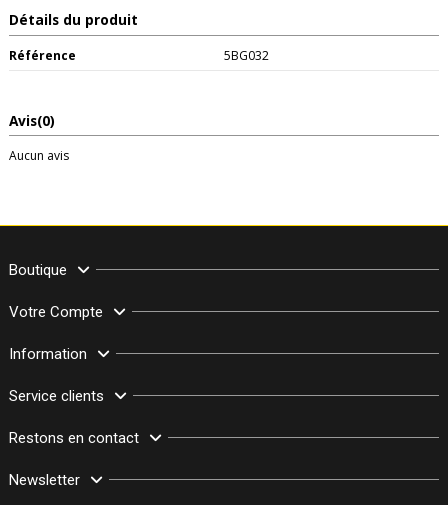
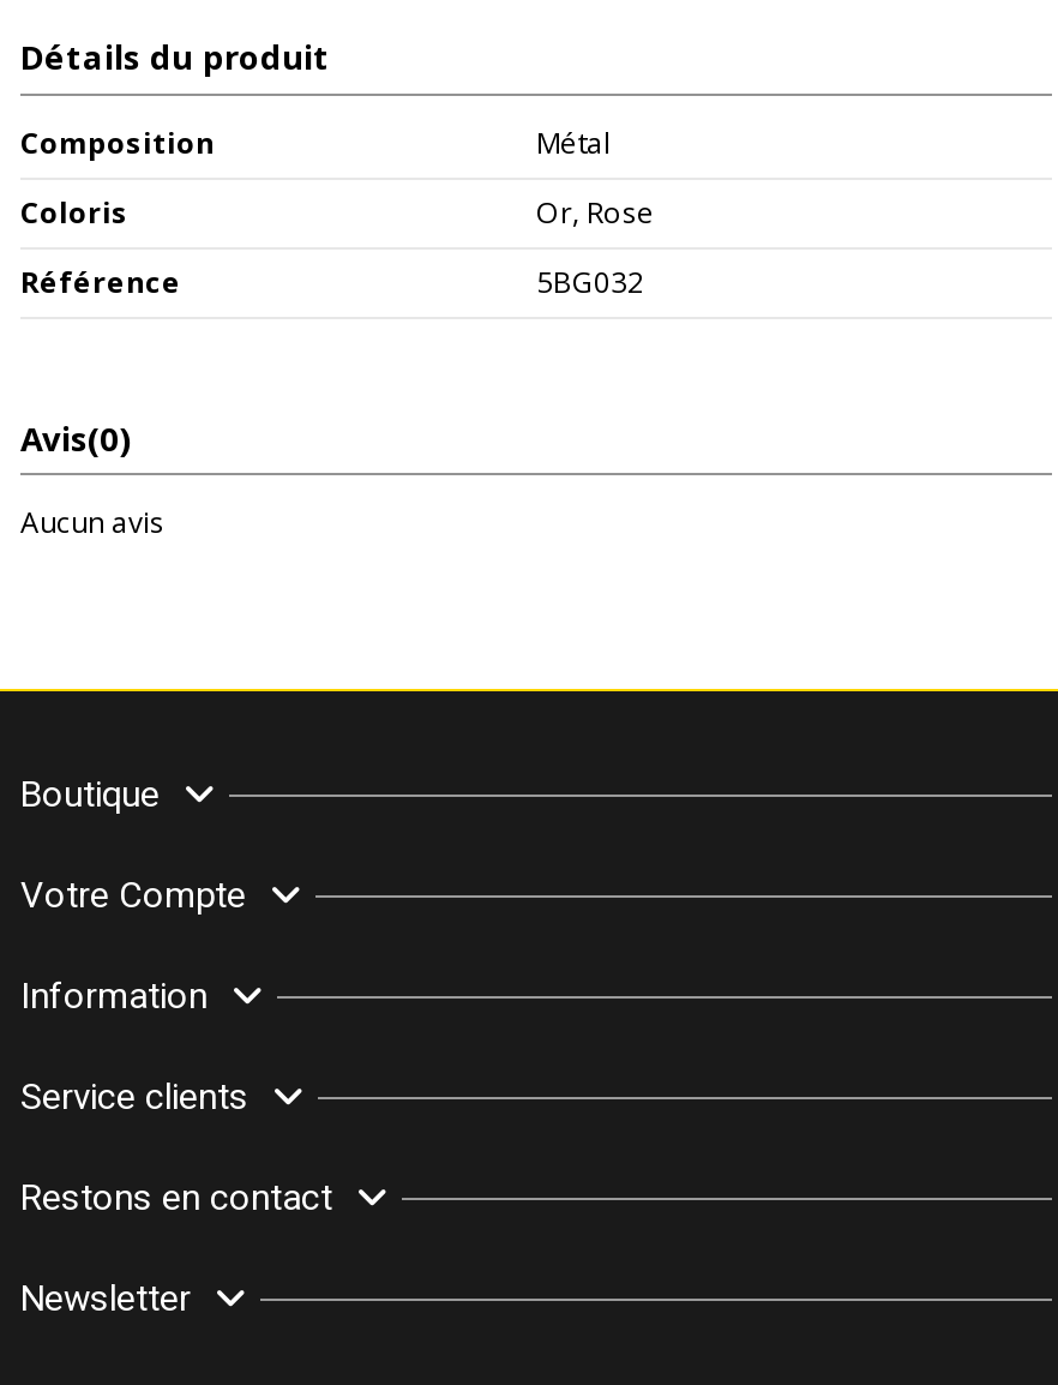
none -> [20,121,654,232] Composition | Métal | Coloris | Or, Rose

